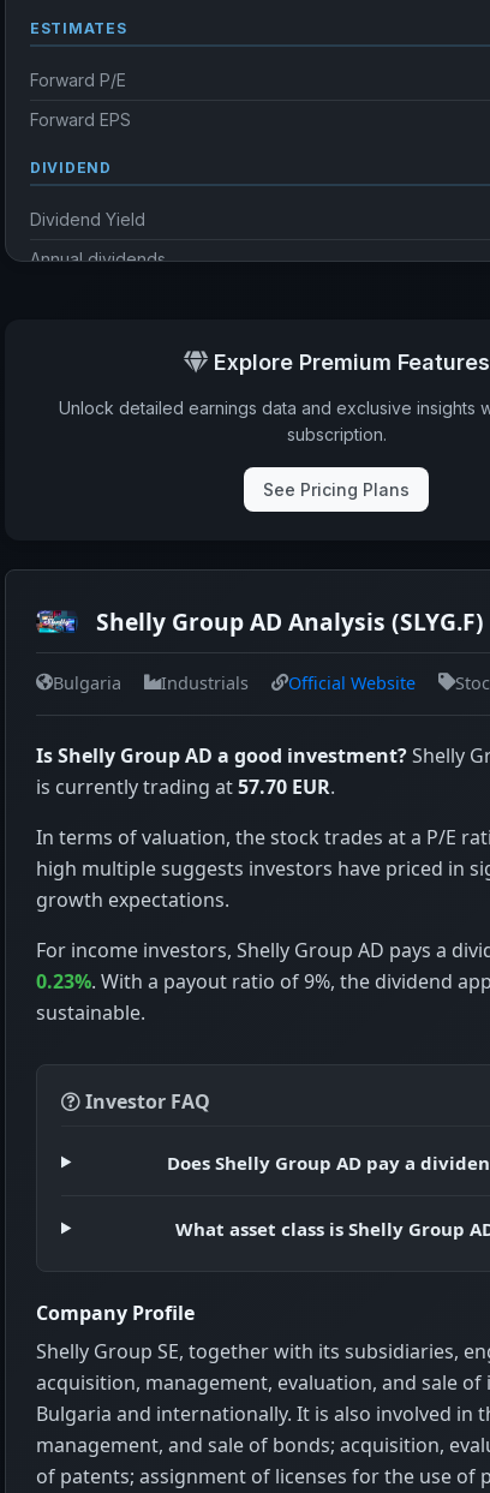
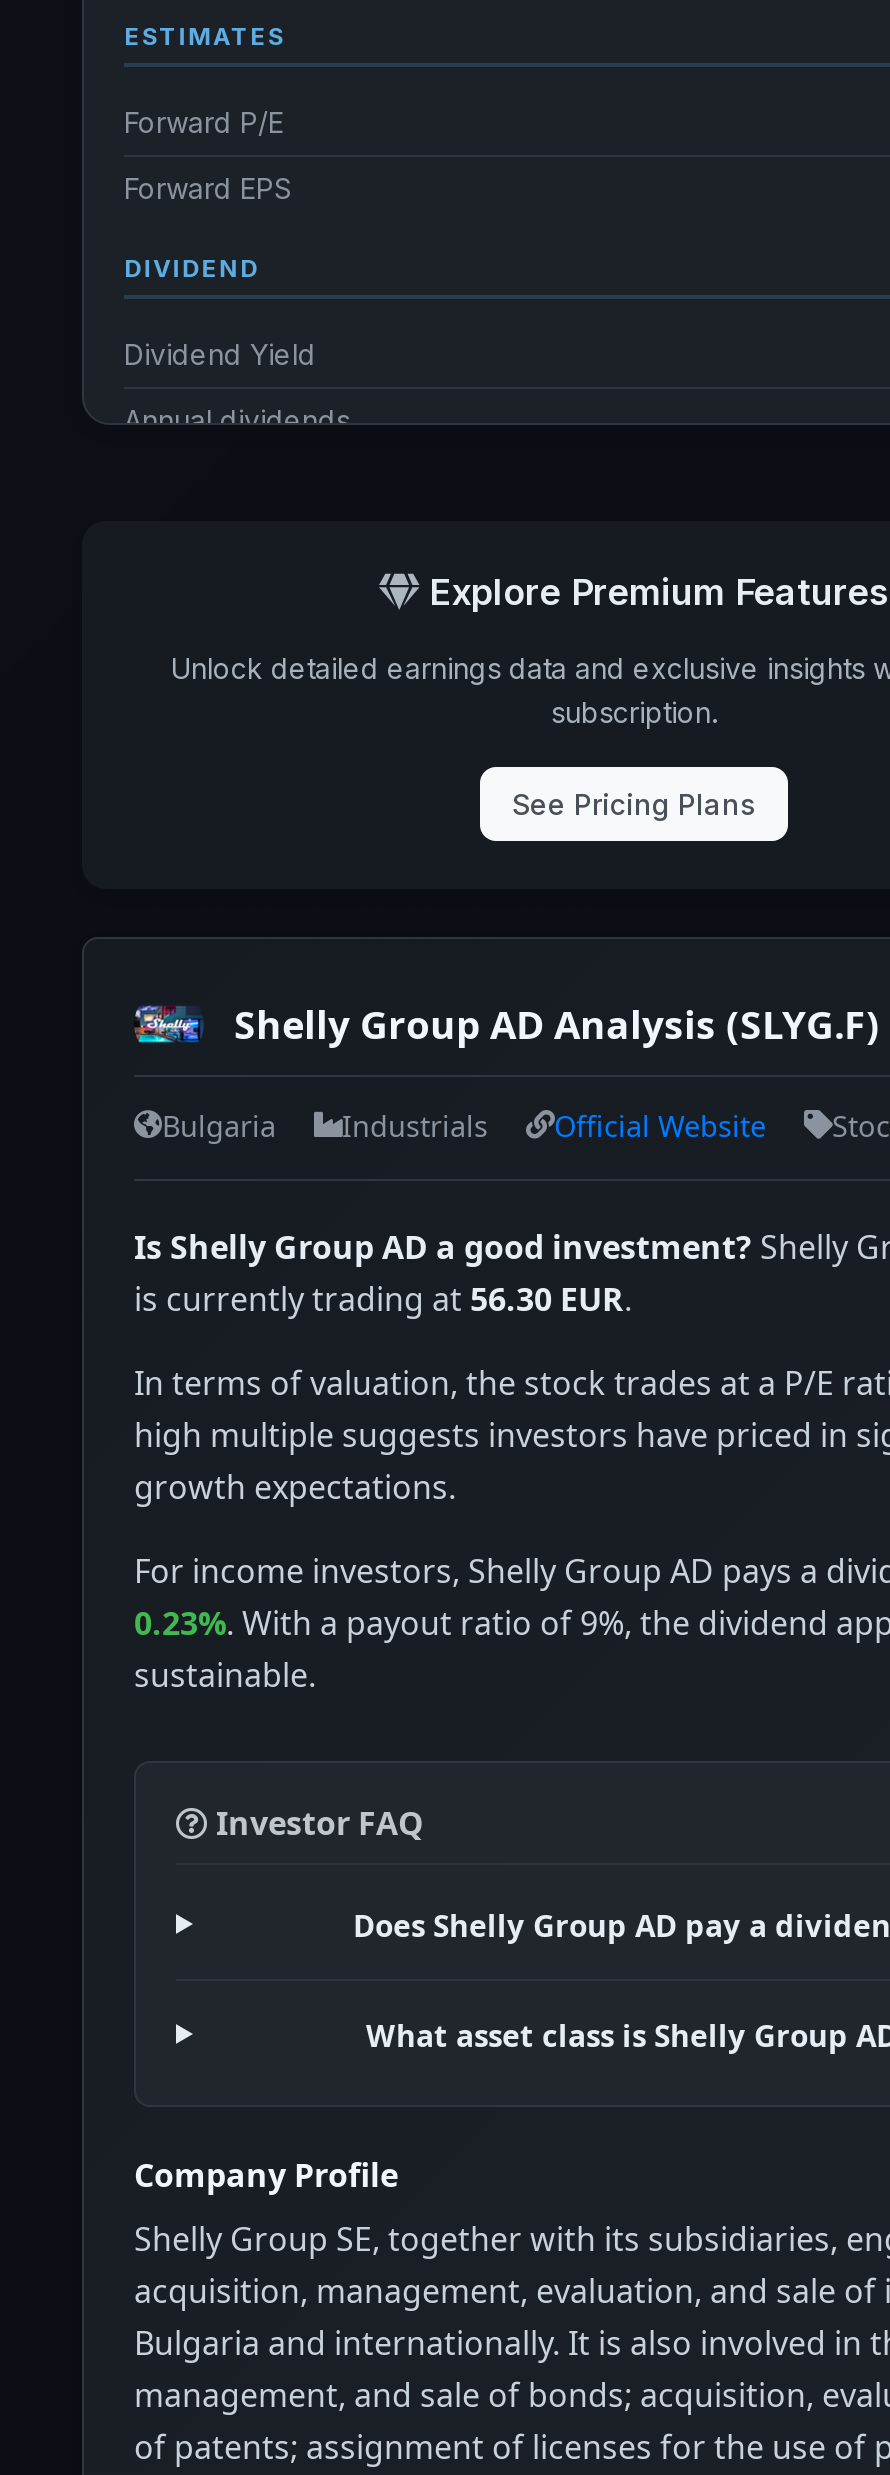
[36,773,335,799] is currently trading at 57.70 EUR. -> [134,1276,632,1320] is currently trading at 56.30 EUR.

